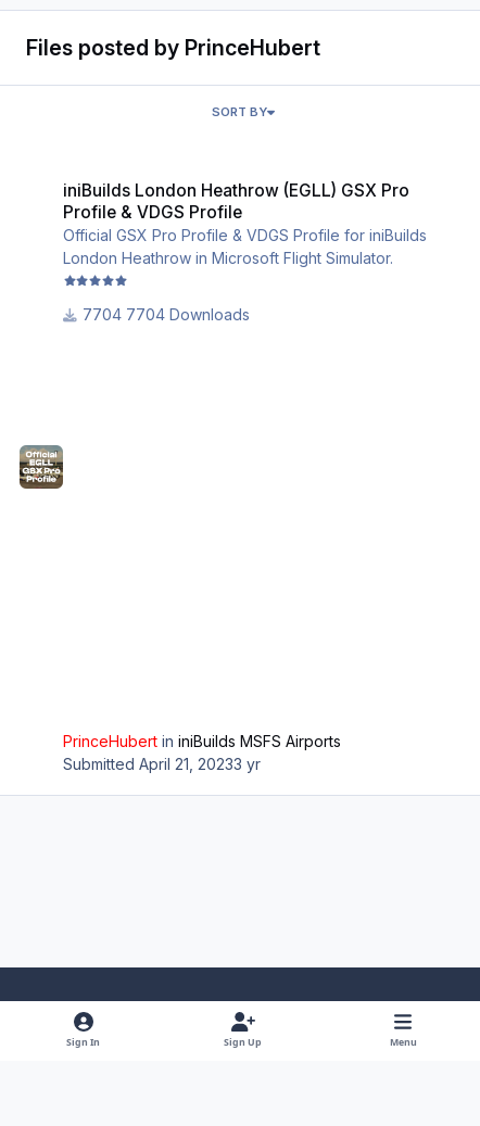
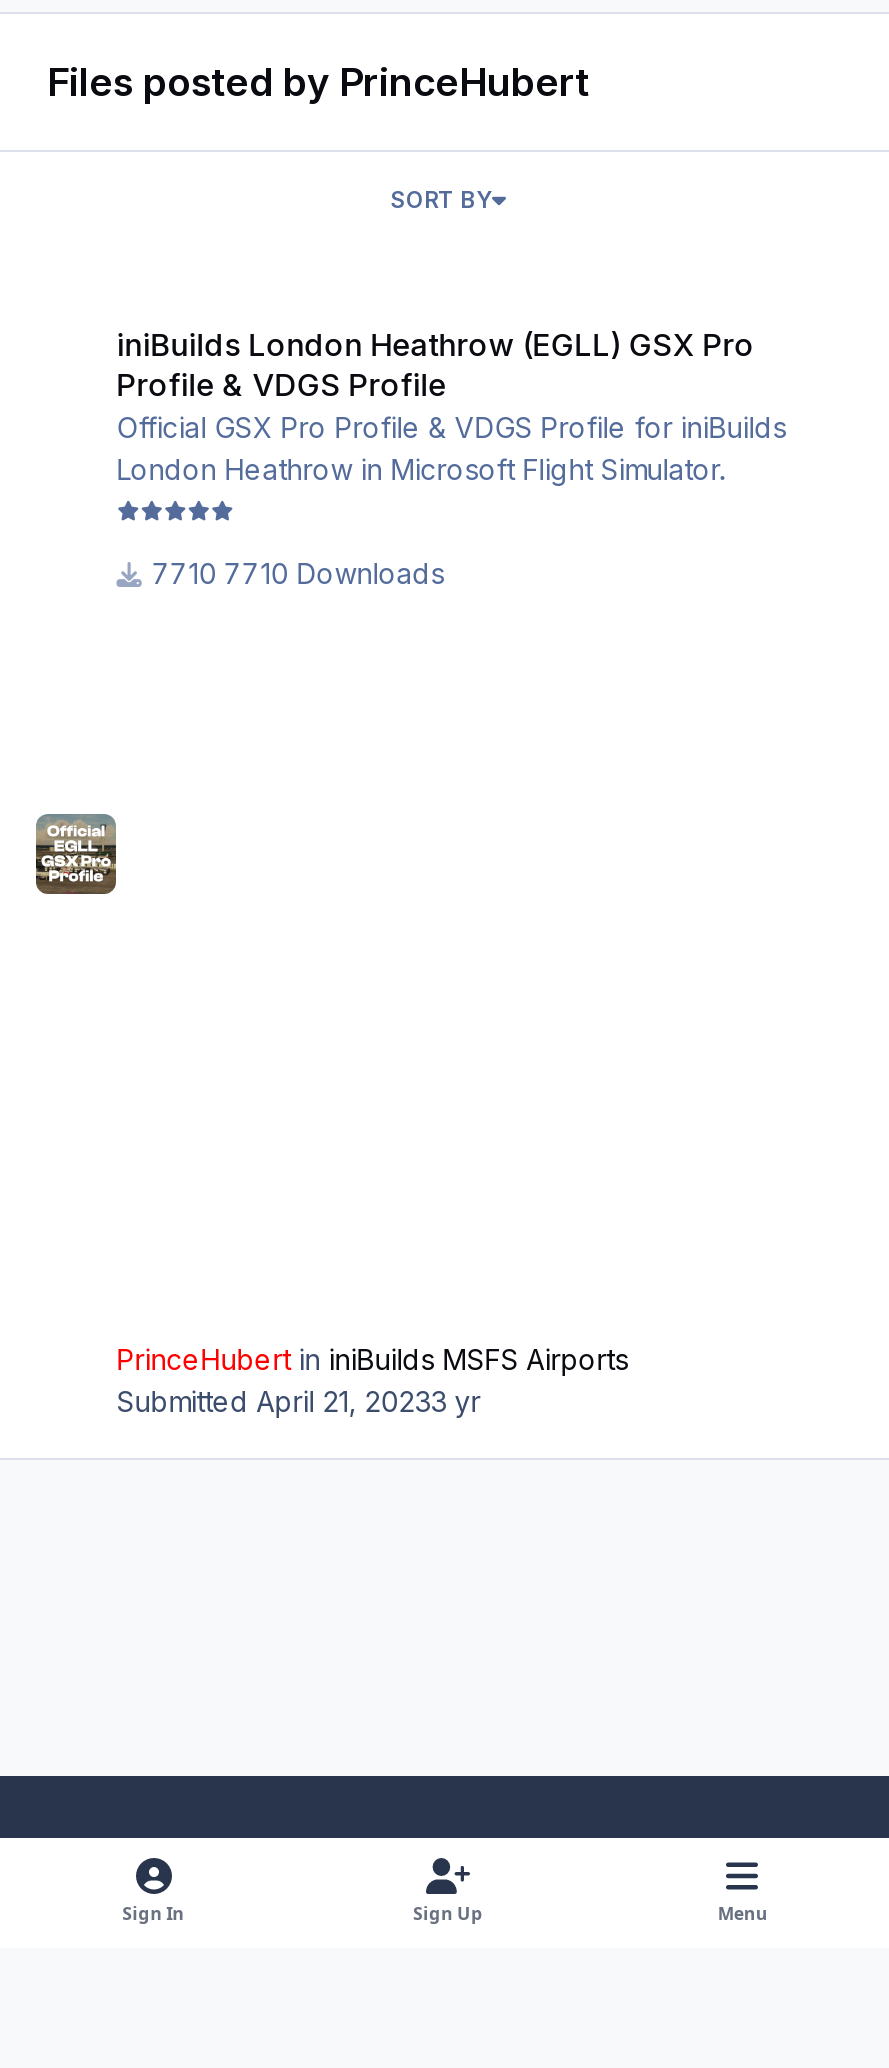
[126,305,250,324] 7704 Downloads -> [224,556,444,590] 7710 Downloads

